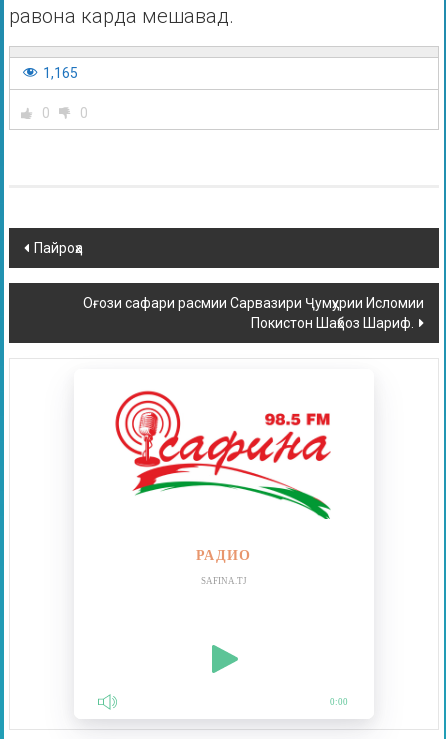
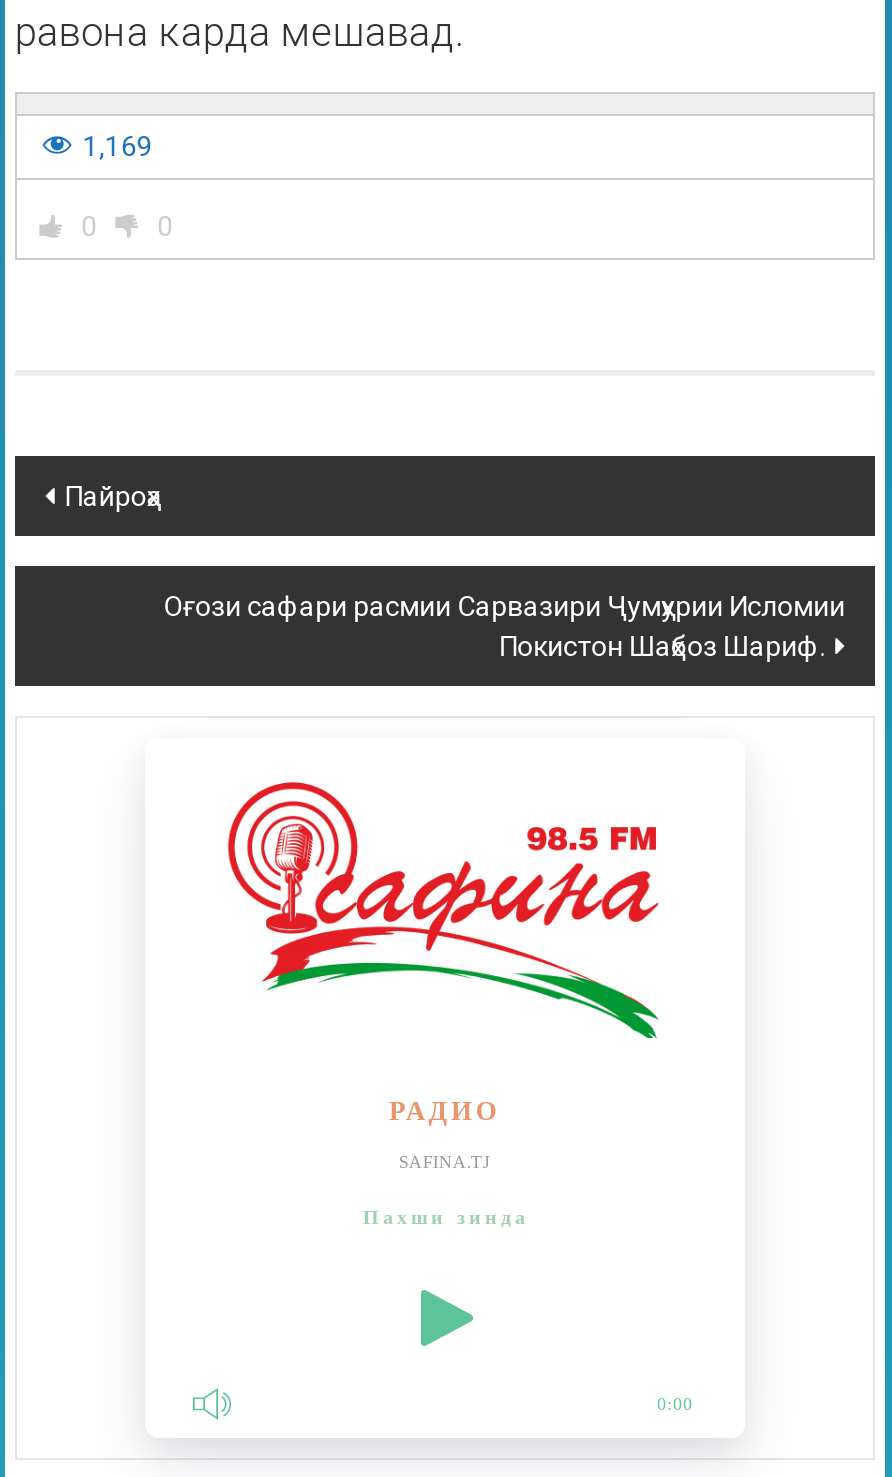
[43,65,78,81] 1,165 -> [83,129,153,161] 1,169
none -> [363,1205,529,1227] Пахши зинда

